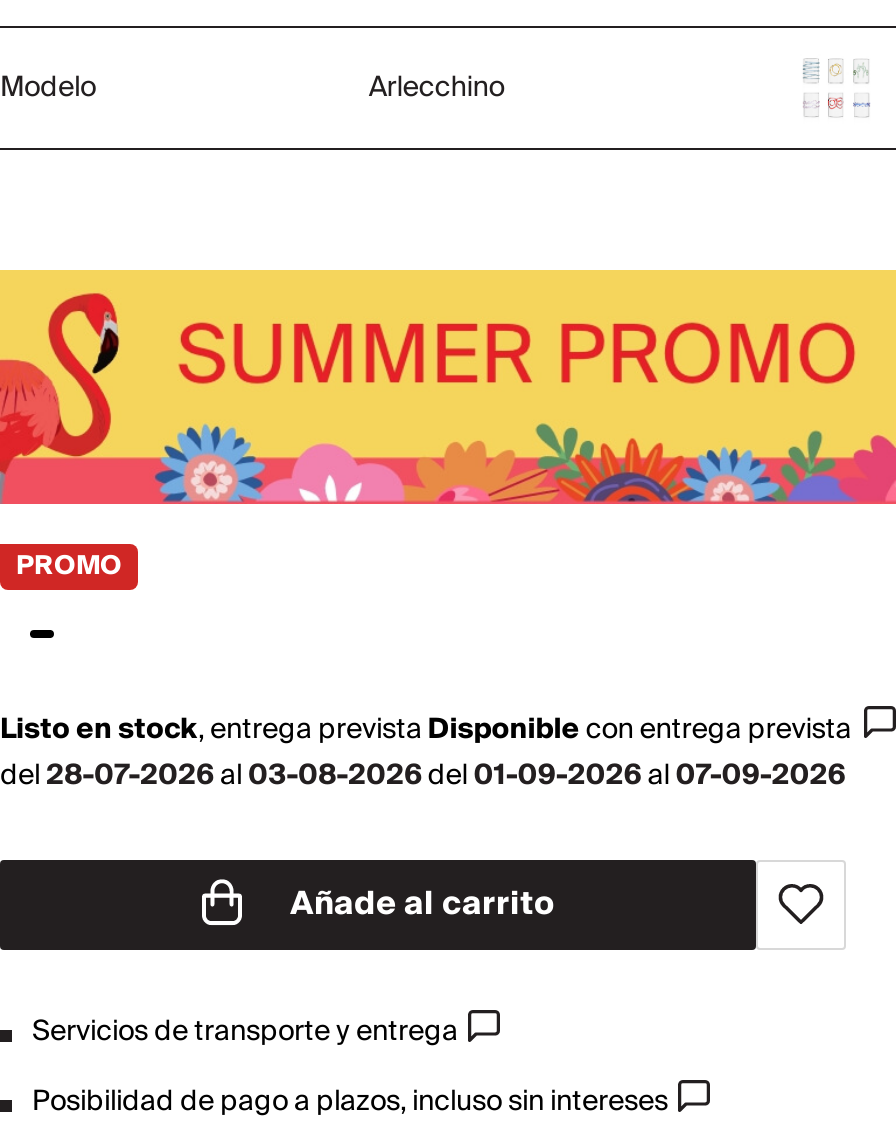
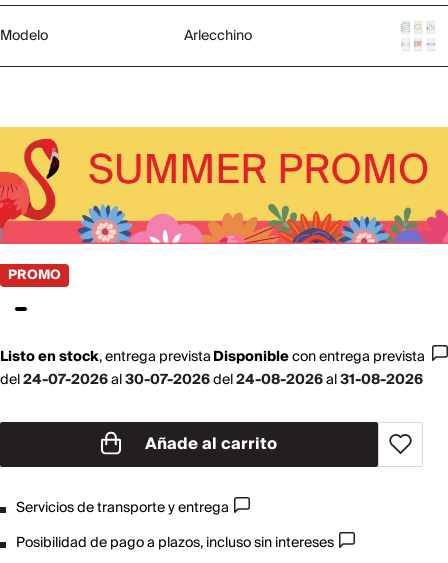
[0,751,422,799] del28-07-2026al03-08-2026 -> [0,368,210,392] del24-07-2026al30-07-2026
[428,751,846,799] del 01-09-2026al 07-09-2026 -> [213,368,423,392] del 24-08-2026al 31-08-2026

